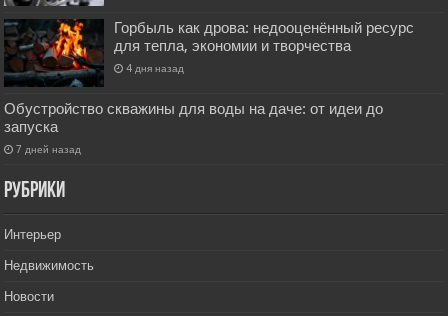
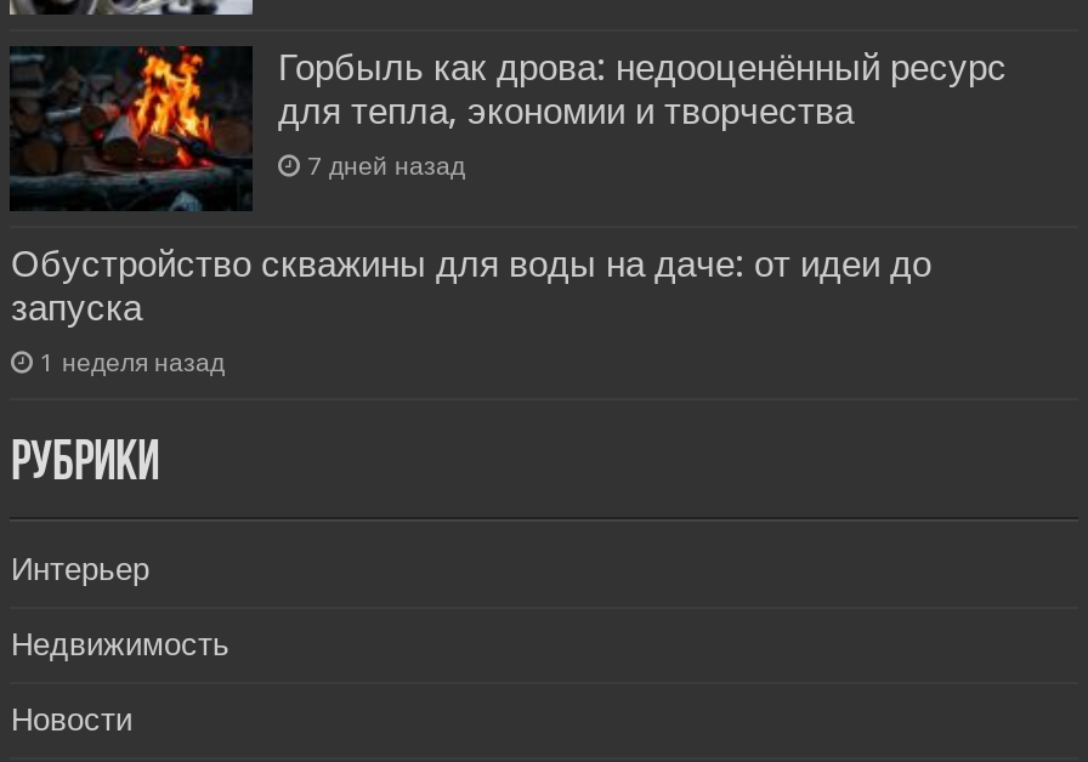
[126,62,184,74] 4 дня назад -> [307,150,465,179] 7 дней назад
[16,143,81,155] 7 дней назад -> [40,347,225,376] 1 неделя назад

